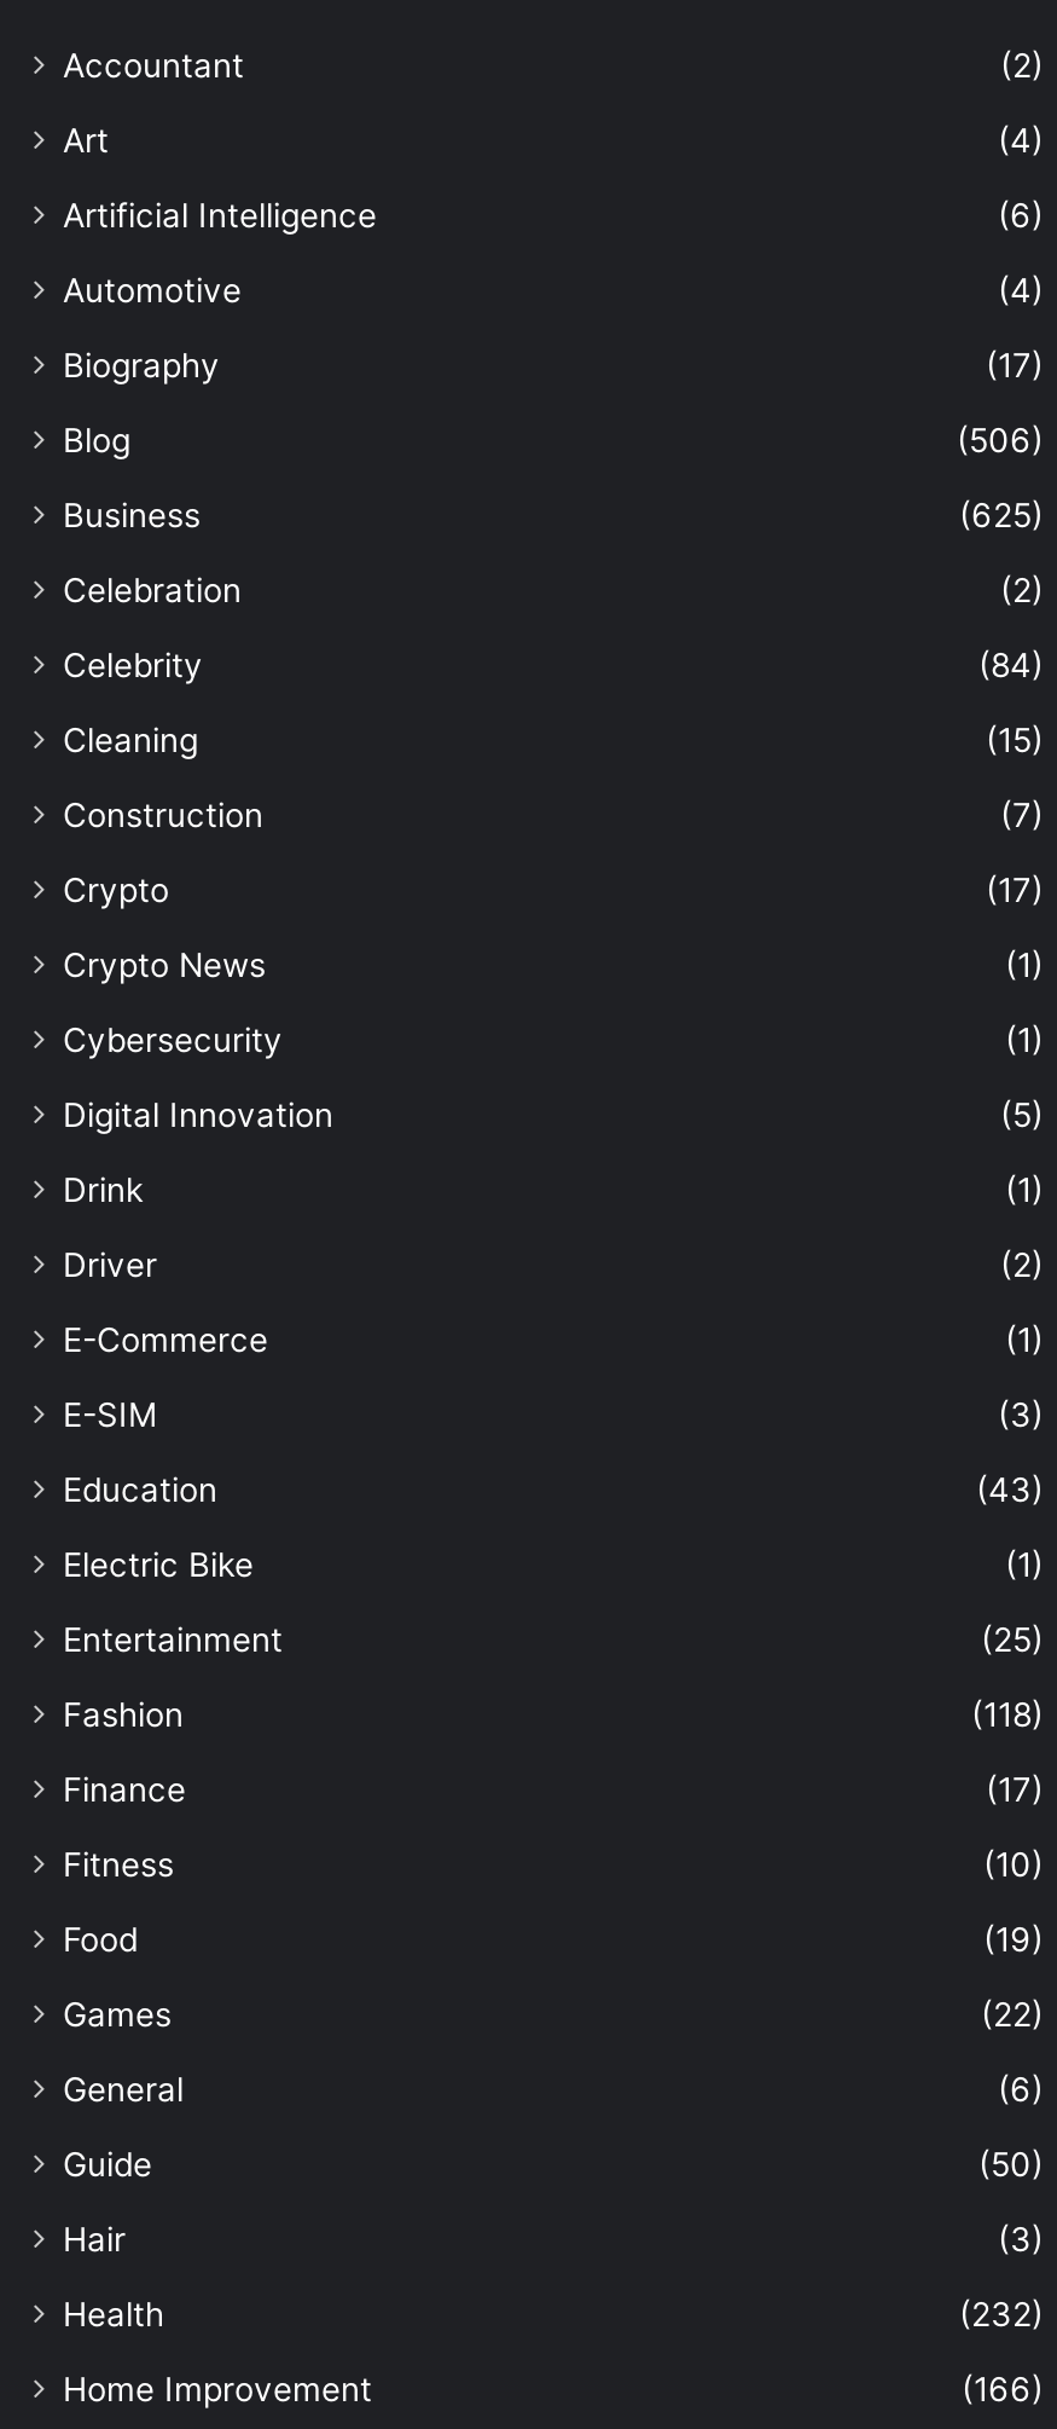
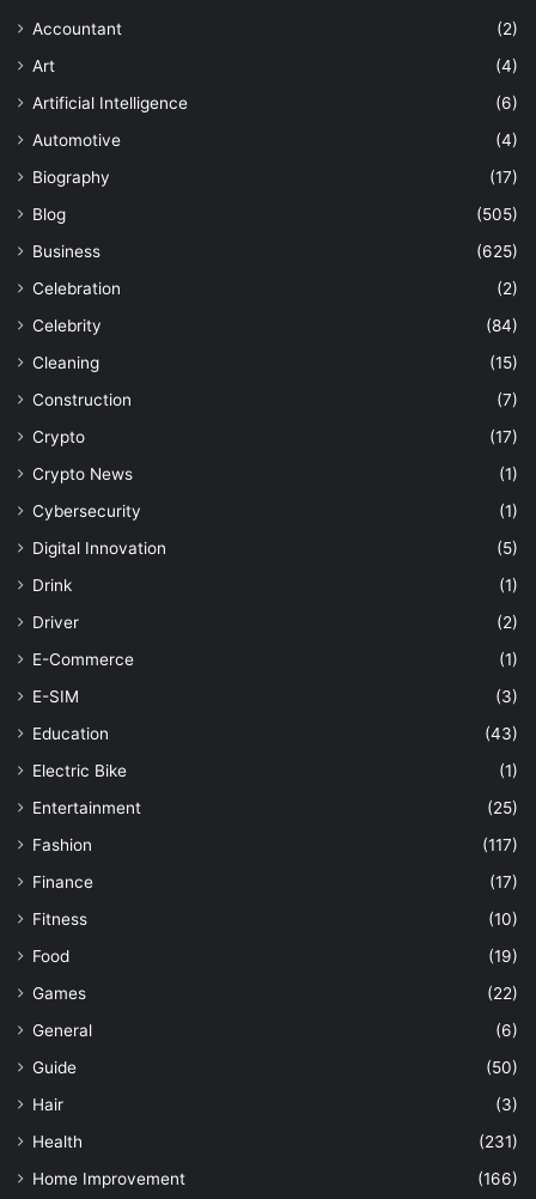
[957,421,1044,459] (506) -> [476,205,518,224] (505)
[971,1695,1044,1734] (118) -> [482,835,518,854] (117)
[959,2295,1044,2333] (232) -> [479,1132,518,1151] (231)

